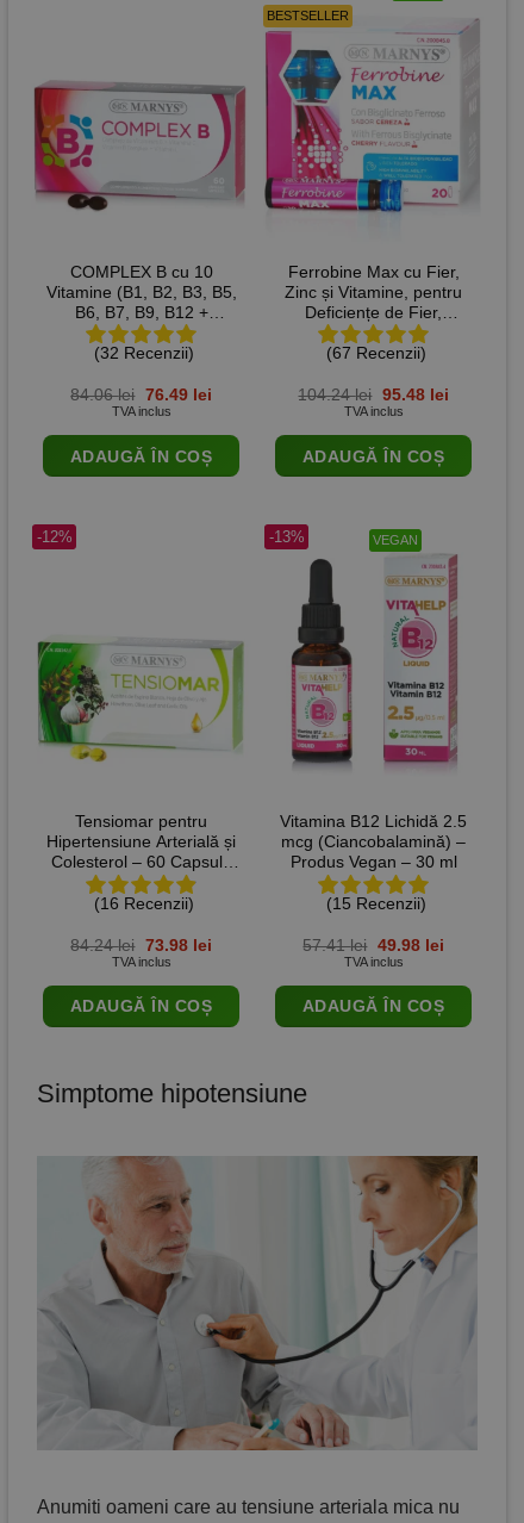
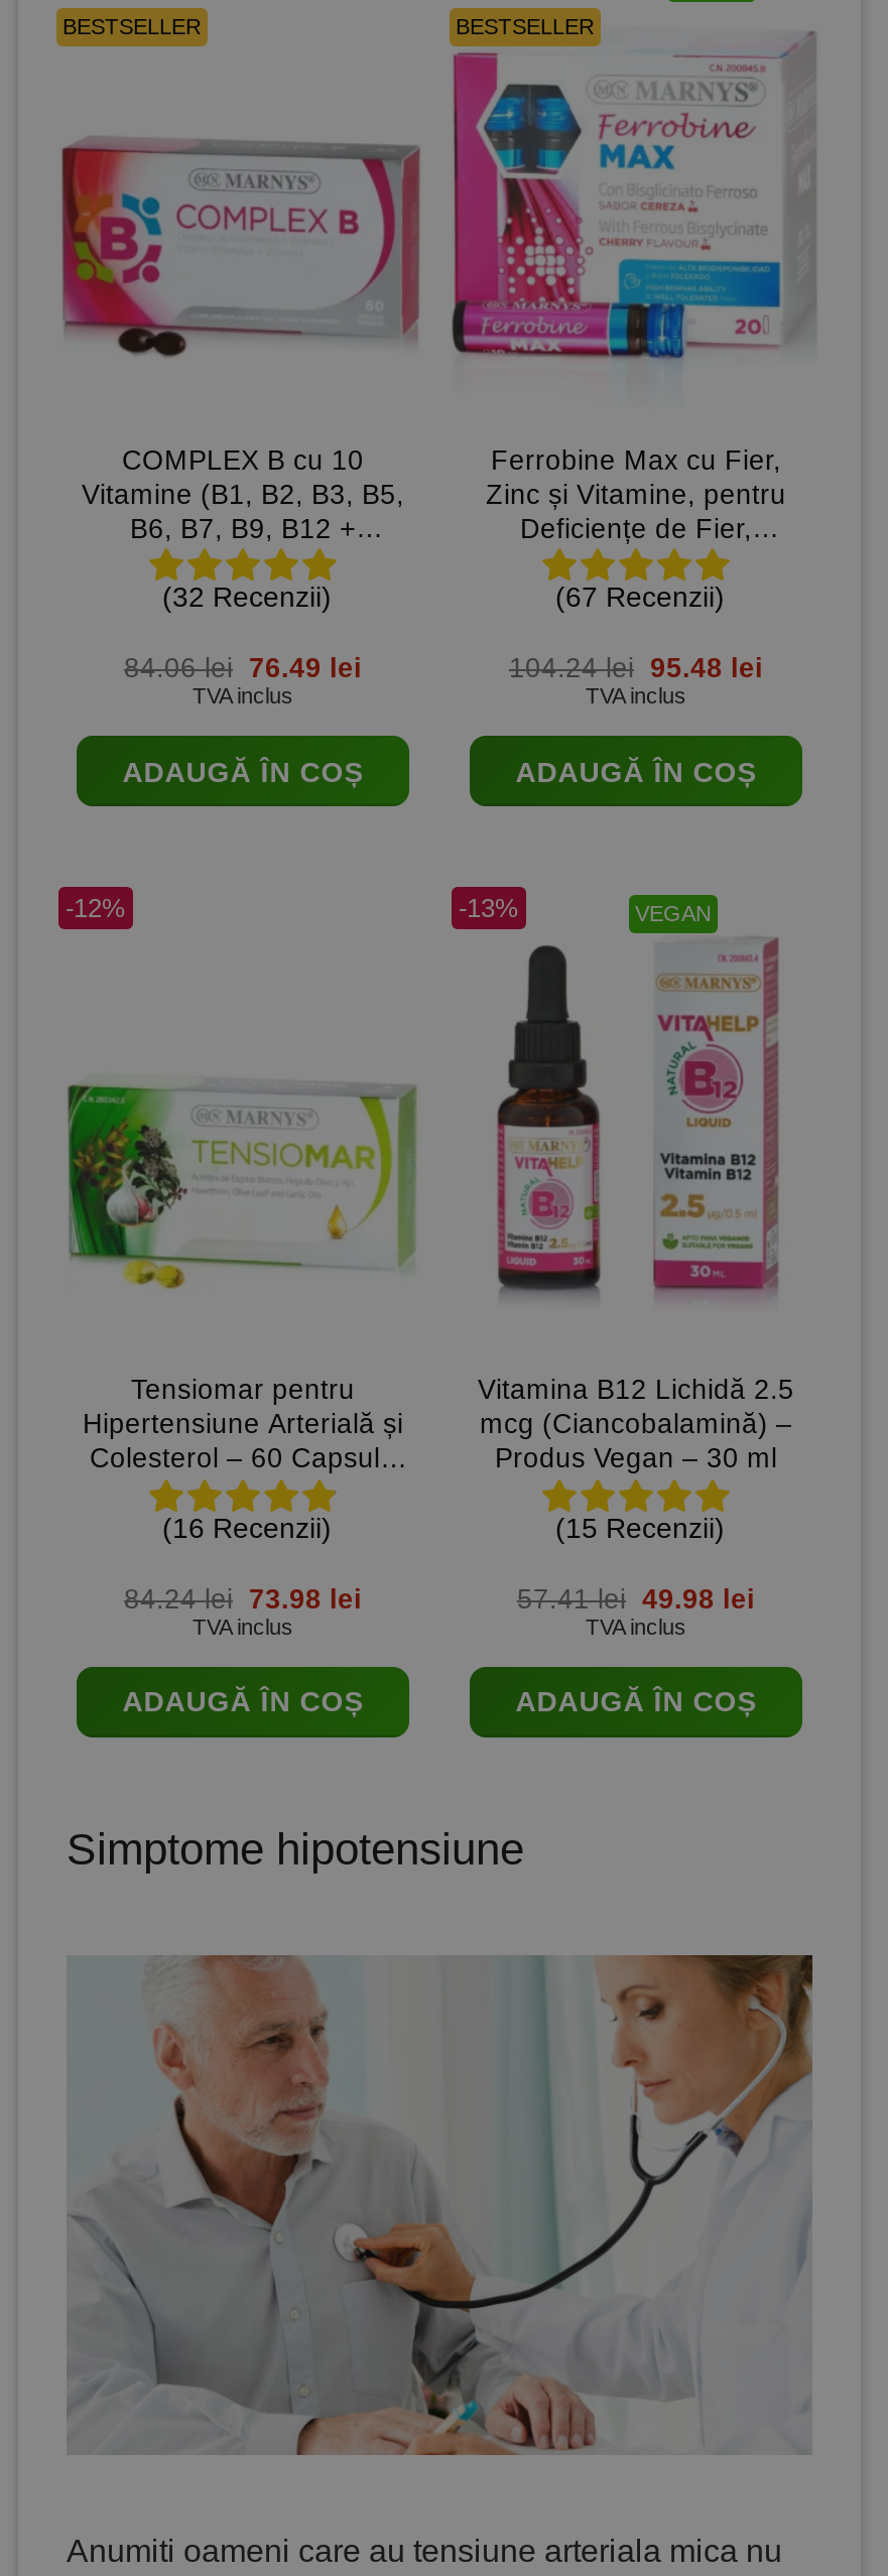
none -> [62,15,202,39] BESTSELLER

